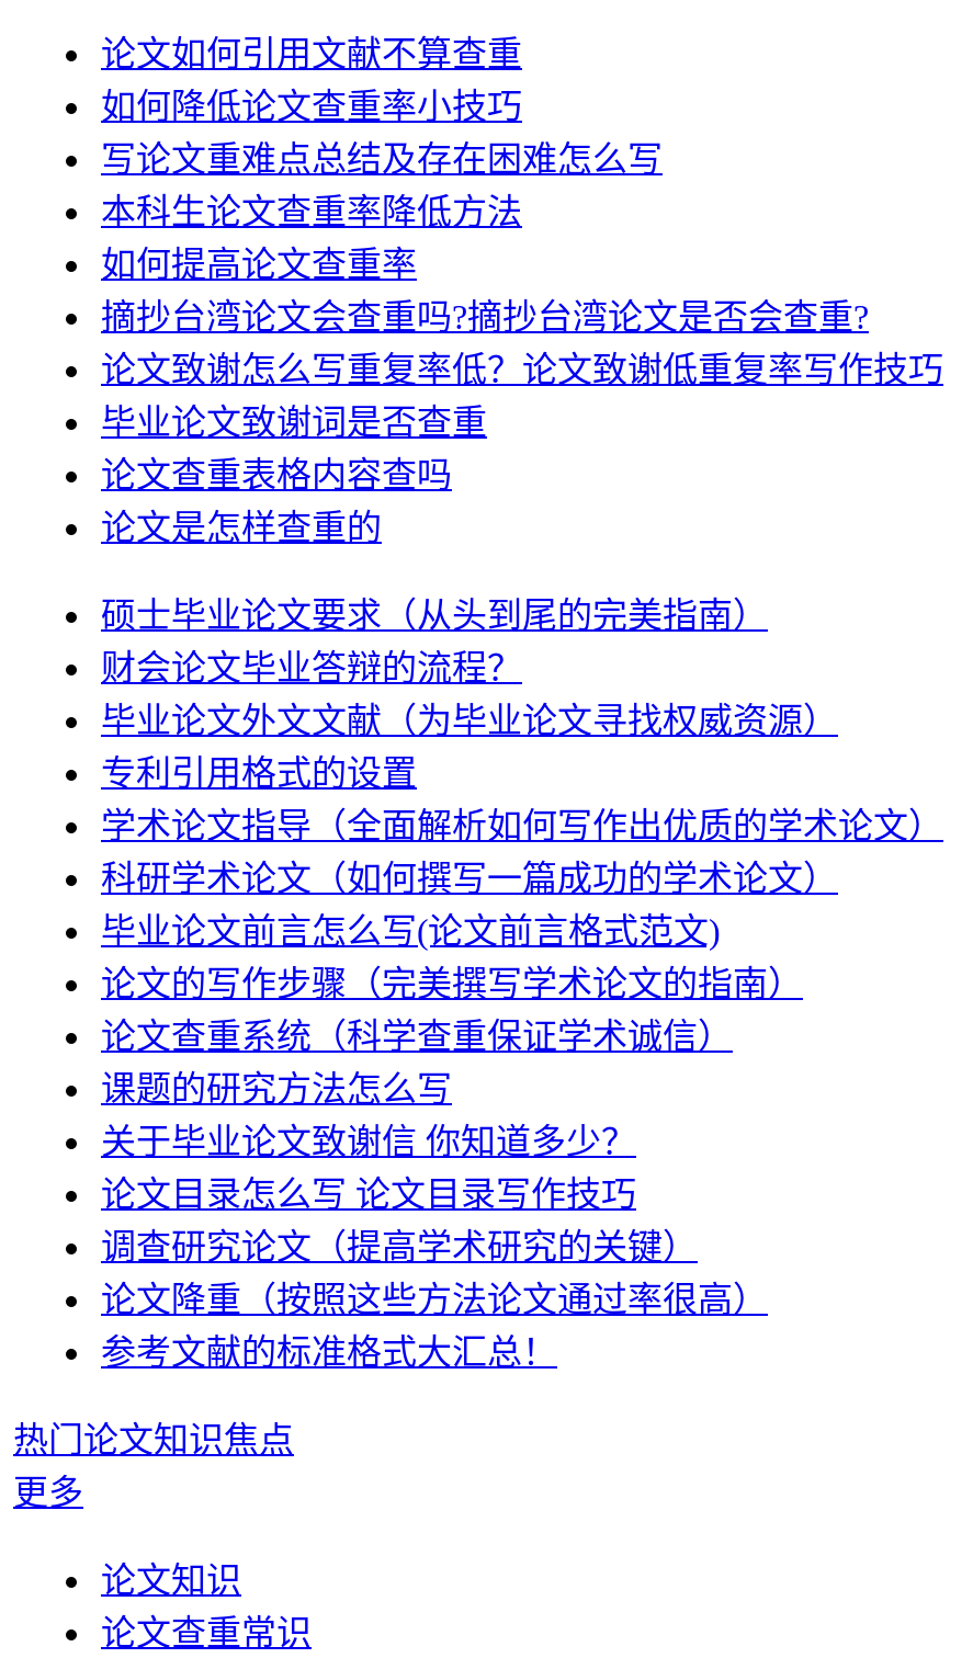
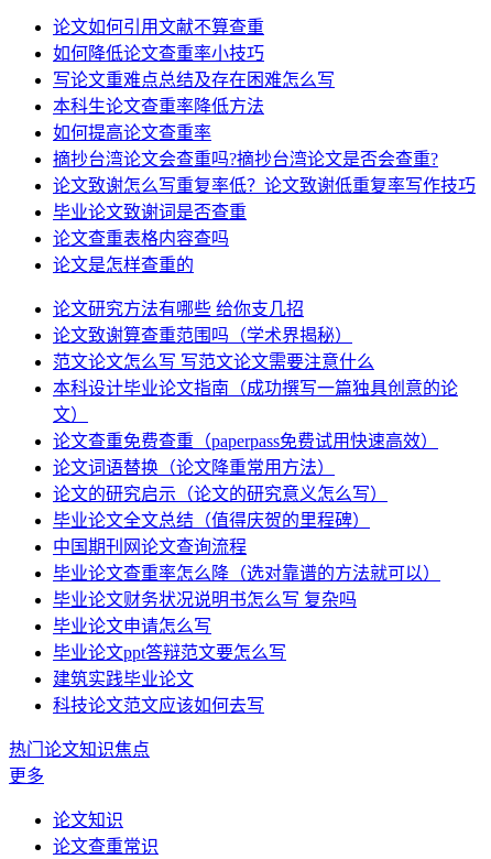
[101,596,943,1370] 硕士毕业论文要求（从头到尾的完美指南） | 财会论文毕业答辩的流程？ | 毕业论文外文文献（为毕业论文寻找权威资源） | 专利引用格式的设置 | 学术论文指导（全面解析如何写作出优质的学术论文） | 科研学术论文（如何撰写一篇成功的学术论文） | 毕业论文前言怎么写(论文前言格式范文) | 论文的写作步骤（完美撰写学术论文的指南） | 论文查重系统（科学查重保证学术诚信） | 课题的研究方法怎么写 | 关于毕业论文致谢信 你知道多少？ | 论文目录怎么写 论文目录写作技巧 | 调查研究论文（提高学术研究的关键） | 论文降重（按照这些方法论文通过率很高） | 参考文献的标准格式大汇总！ -> [53,299,458,715] 论文研究方法有哪些 给你支几招 | 论文致谢算查重范围吗（学术界揭秘） | 范文论文怎么写 写范文论文需要注意什么 | 本科设计毕业论文指南（成功撰写一篇独具创意的论 | 文） | 论文查重免费查重（paperpass免费试用快速高效） | 论文词语替换（论文降重常用方法） | 论文的研究启示（论文的研究意义怎么写） | 毕业论文全文总结（值得庆贺的里程碑） | 中国期刊网论文查询流程 | 毕业论文查重率怎么降（选对靠谱的方法就可以） | 毕业论文财务状况说明书怎么写 复杂吗 | 毕业论文申请怎么写 | 毕业论文ppt答辩范文要怎么写 | 建筑实践毕业论文 | 科技论文范文应该如何去写

